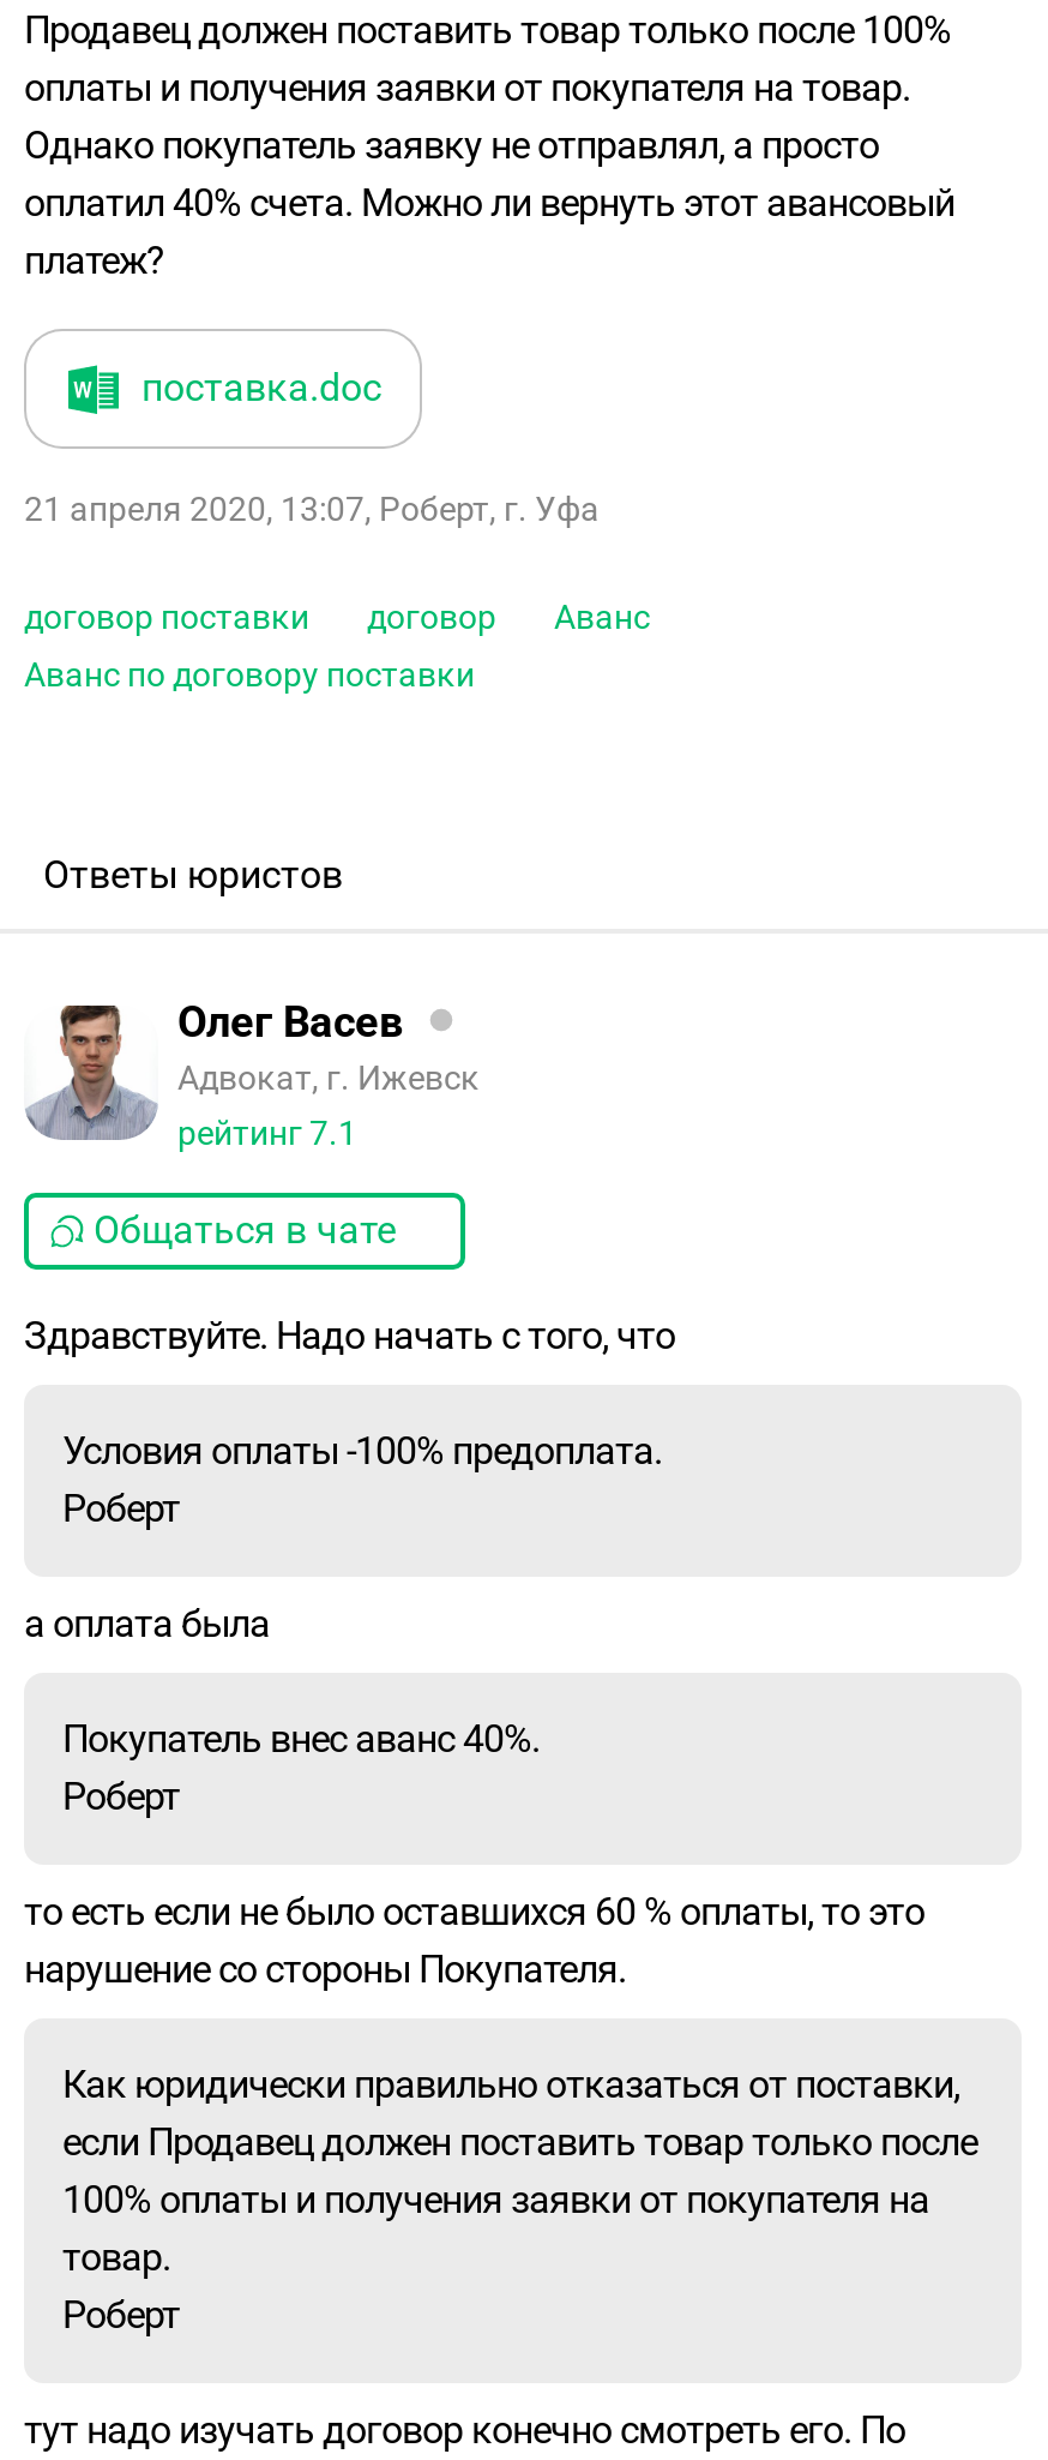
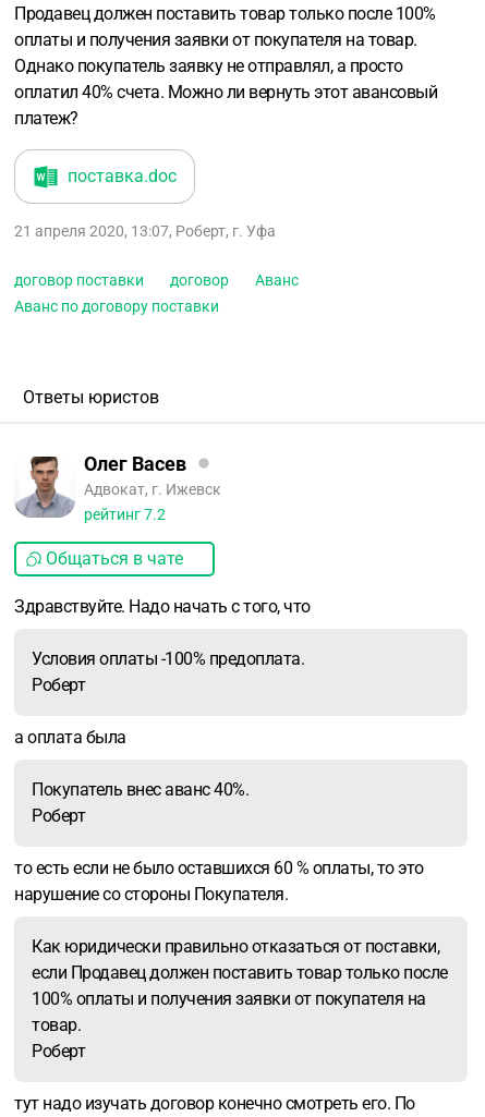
[177,1114,357,1152] рейтинг 7.1 -> [84,506,166,523] рейтинг 7.2

